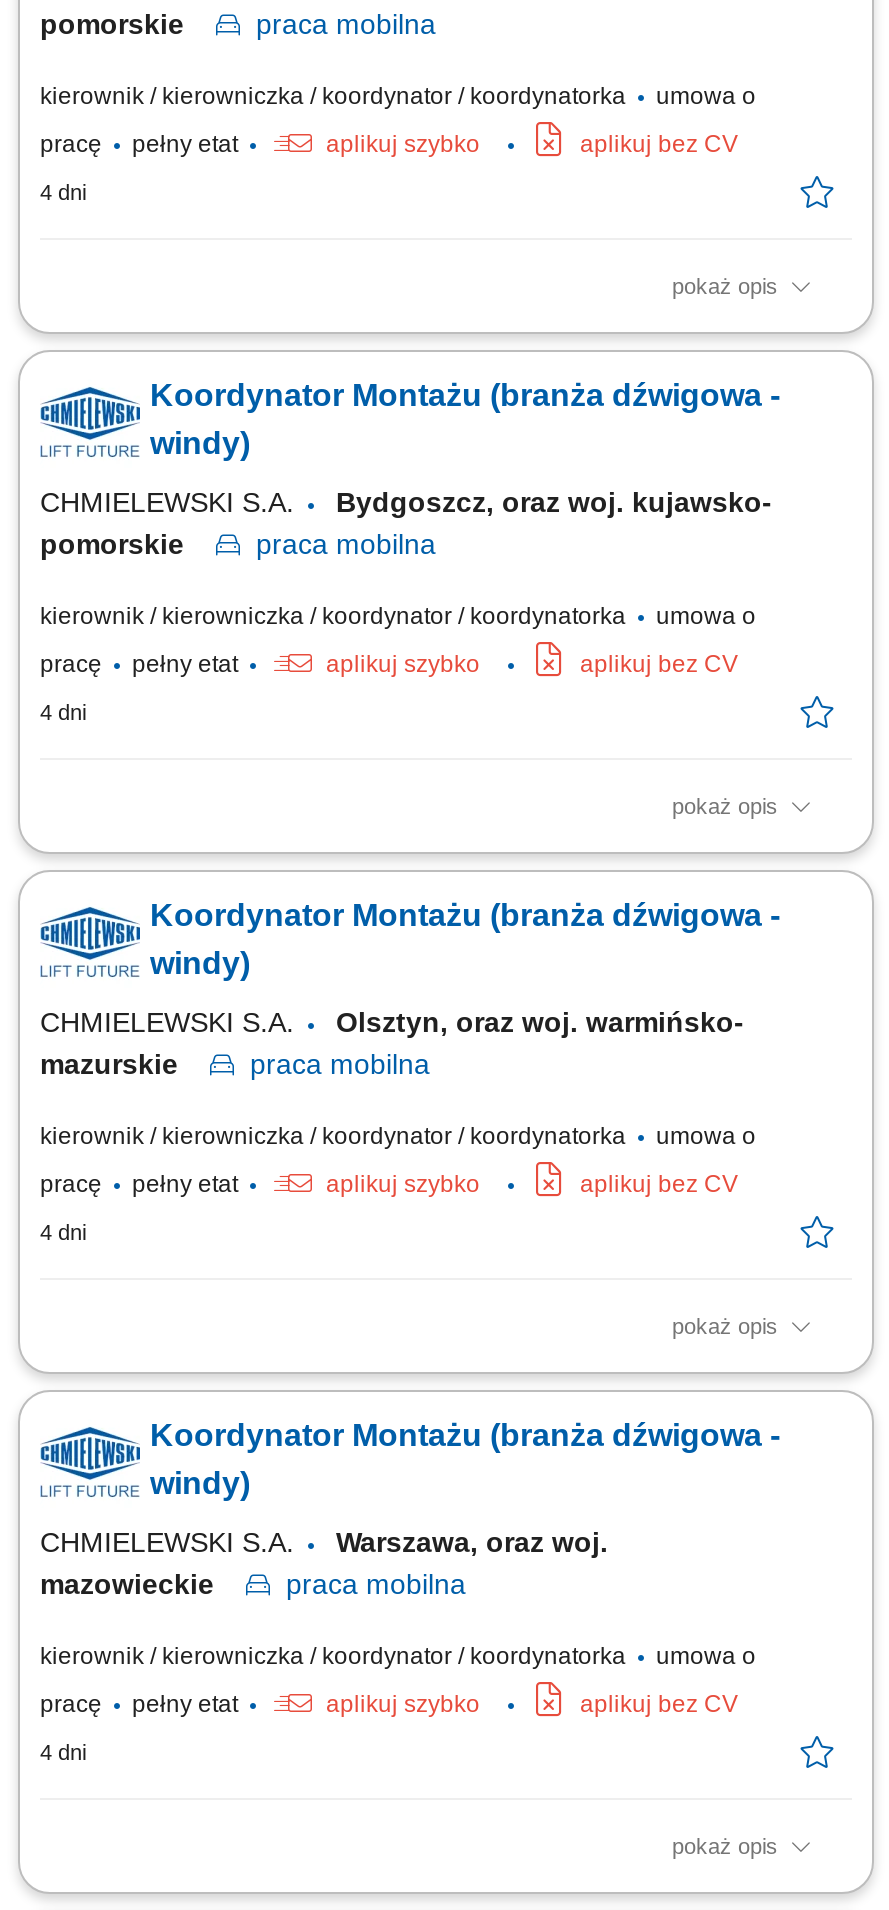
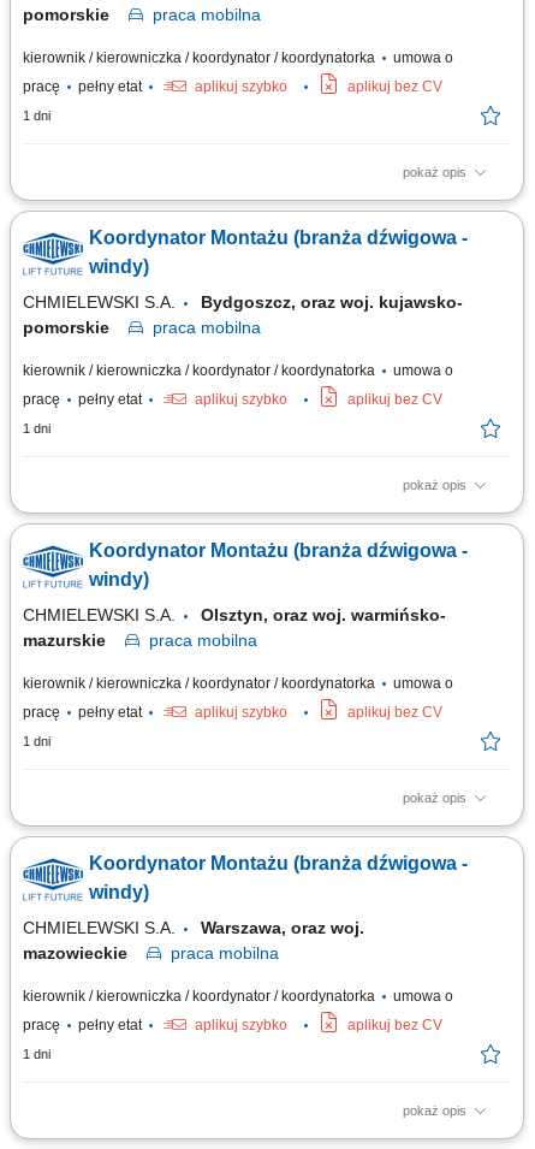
[40,180,86,204] 4 dni -> [23,108,50,123] 1 dni
[40,700,86,724] 4 dni -> [23,421,50,436] 1 dni
[40,1220,86,1244] 4 dni -> [23,734,50,748] 1 dni
[40,1740,86,1764] 4 dni -> [23,1047,50,1061] 1 dni

